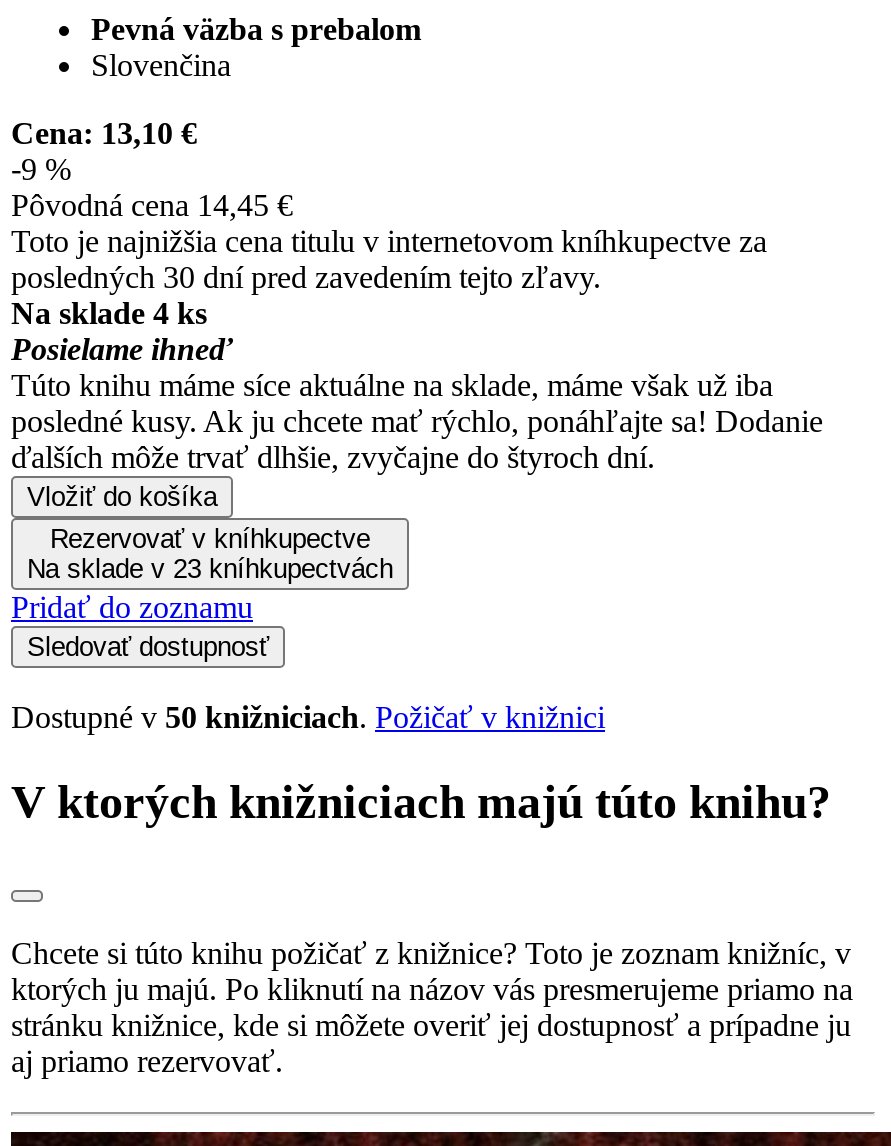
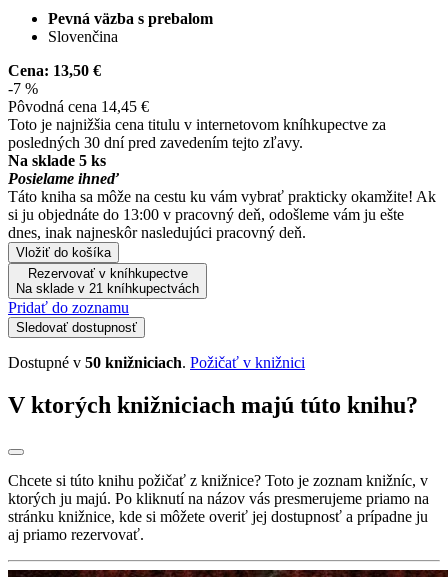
[11,115,197,149] Cena: 13,10 € -> [8,62,101,79] Cena: 13,50 €
[11,151,71,185] -9 % -> [8,80,38,97] -7 %
[11,295,207,329] Na sklade 4 ks -> [8,152,106,169] Na sklade 5 ks
[11,367,823,473] Túto knihu máme síce aktuálne na sklade, máme však už iba | posledné kusy. Ak ju chcete mať rýchlo, ponáhľajte sa! Dodanie | ďalších môže trvať dlhšie, zvyčajne do štyroch dní. -> [8,188,436,241] Táto kniha sa môže na cestu ku vám vybrať prakticky okamžite! Ak | si ju objednáte do 13:00 v pracovný deň, odošleme vám ju ešte | dnes, inak najneskôr nasledujúci pracovný deň.
[27,553,393,583] Na sklade v 23 kníhkupectvách -> [16,281,199,296] Na sklade v 21 kníhkupectvách

